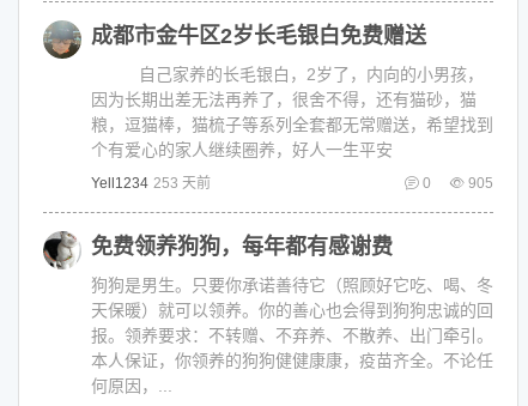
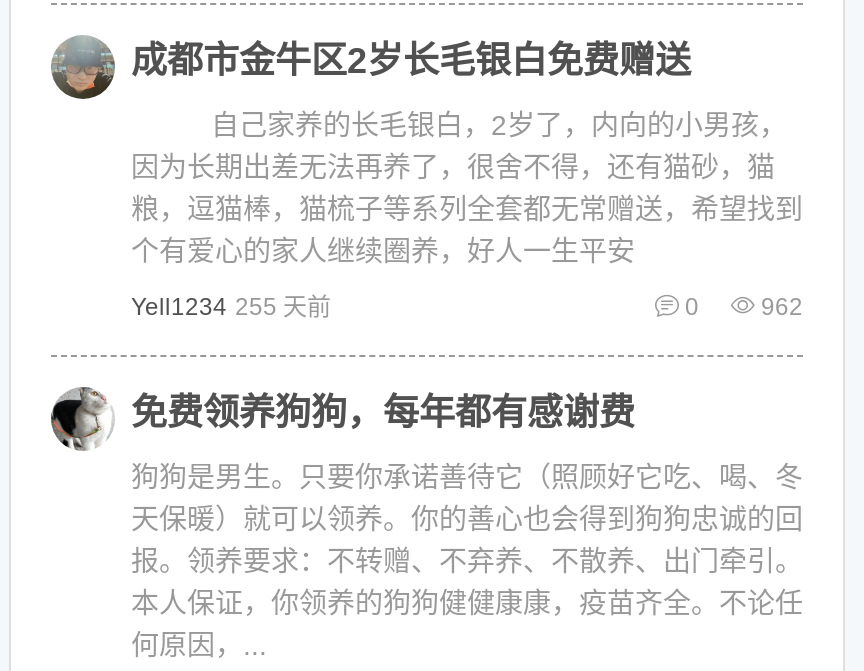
[91,175,211,192] Yell1234 253 天前 -> [131,293,331,321] Yell1234 255 天前
[419,175,493,192] 0 905 -> [679,293,803,321] 0 962

